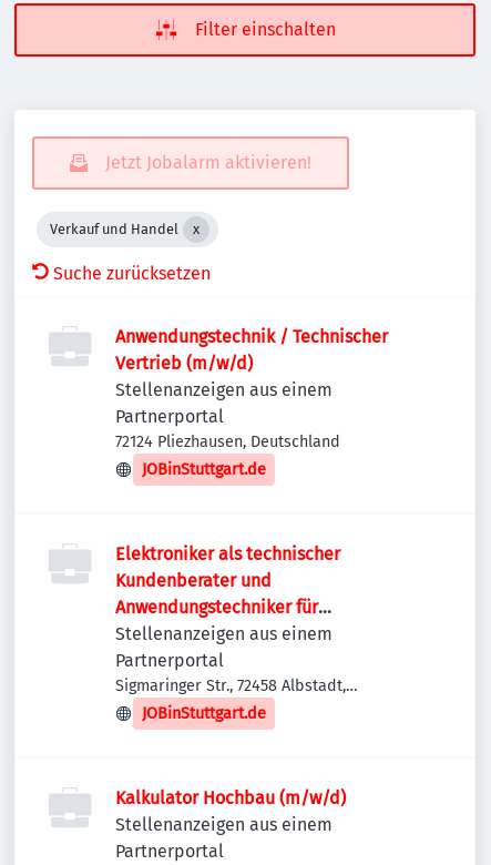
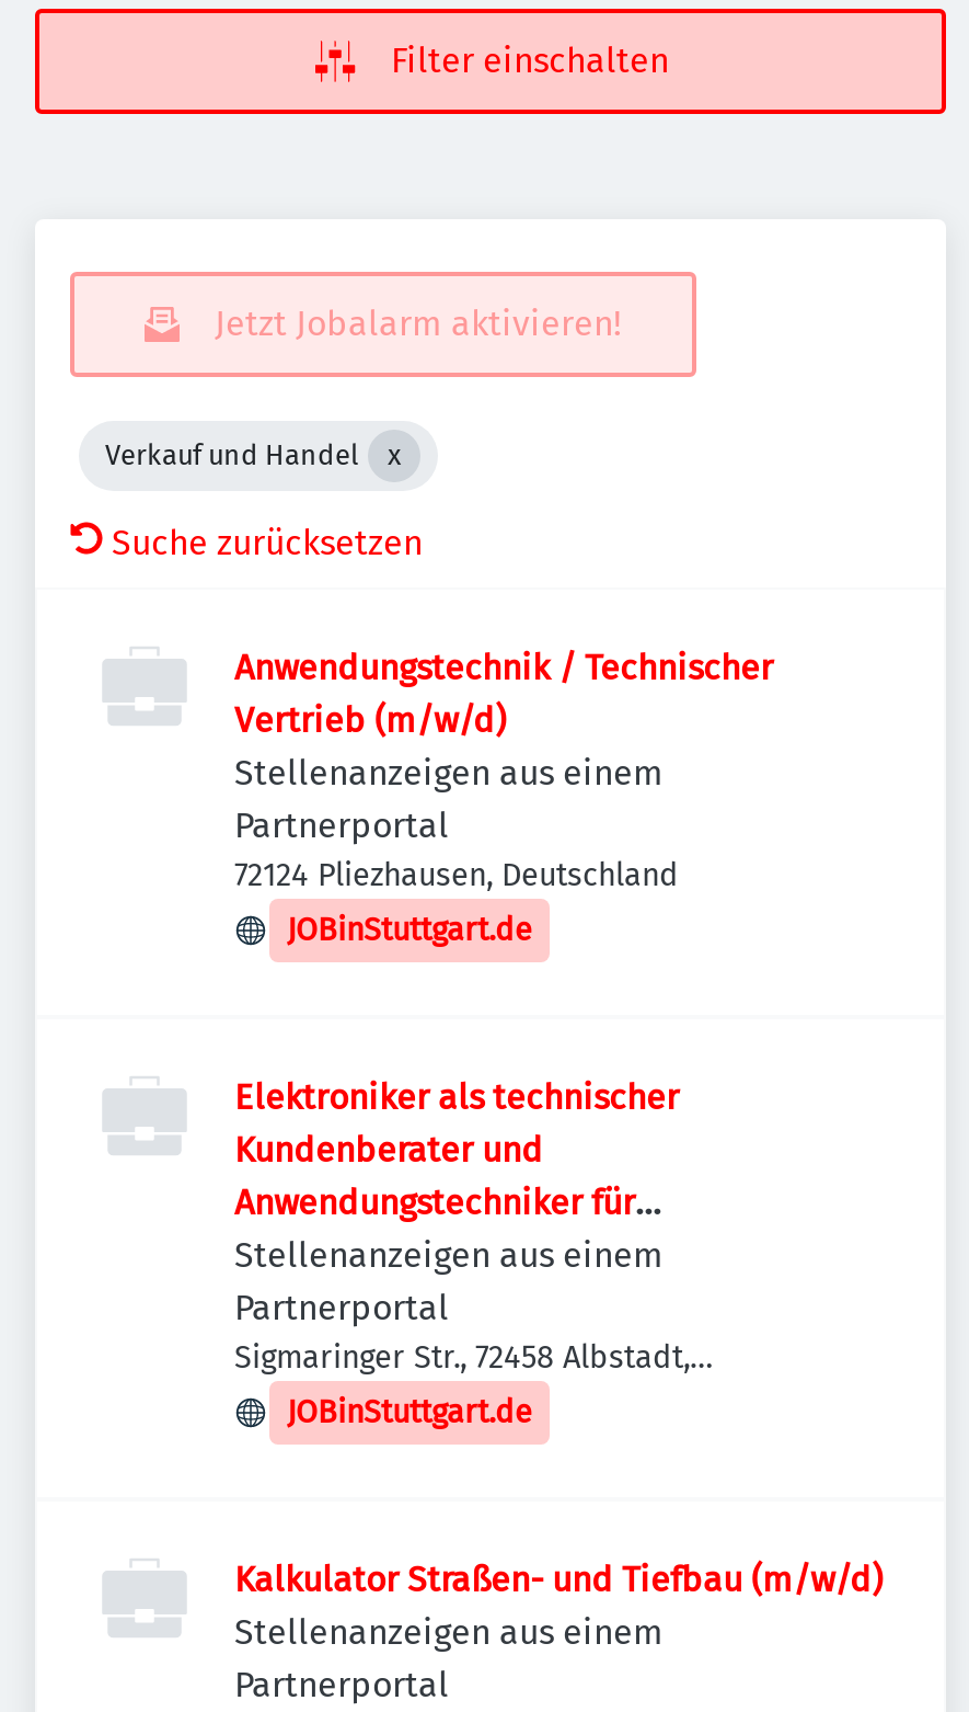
[115,787,346,808] Kalkulator Hochbau (m/w/d) -> [234,1559,883,1600] Kalkulator Straßen- und Tiefbau (m/w/d)

